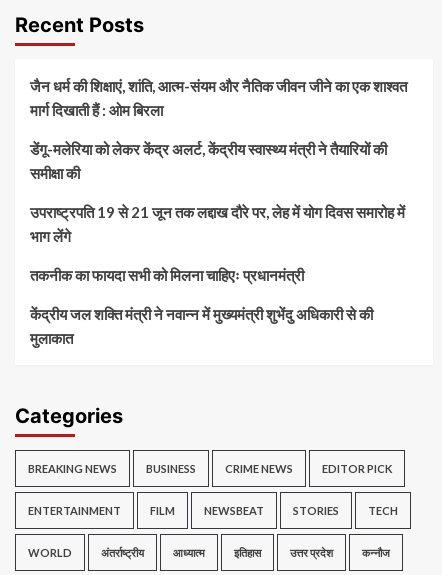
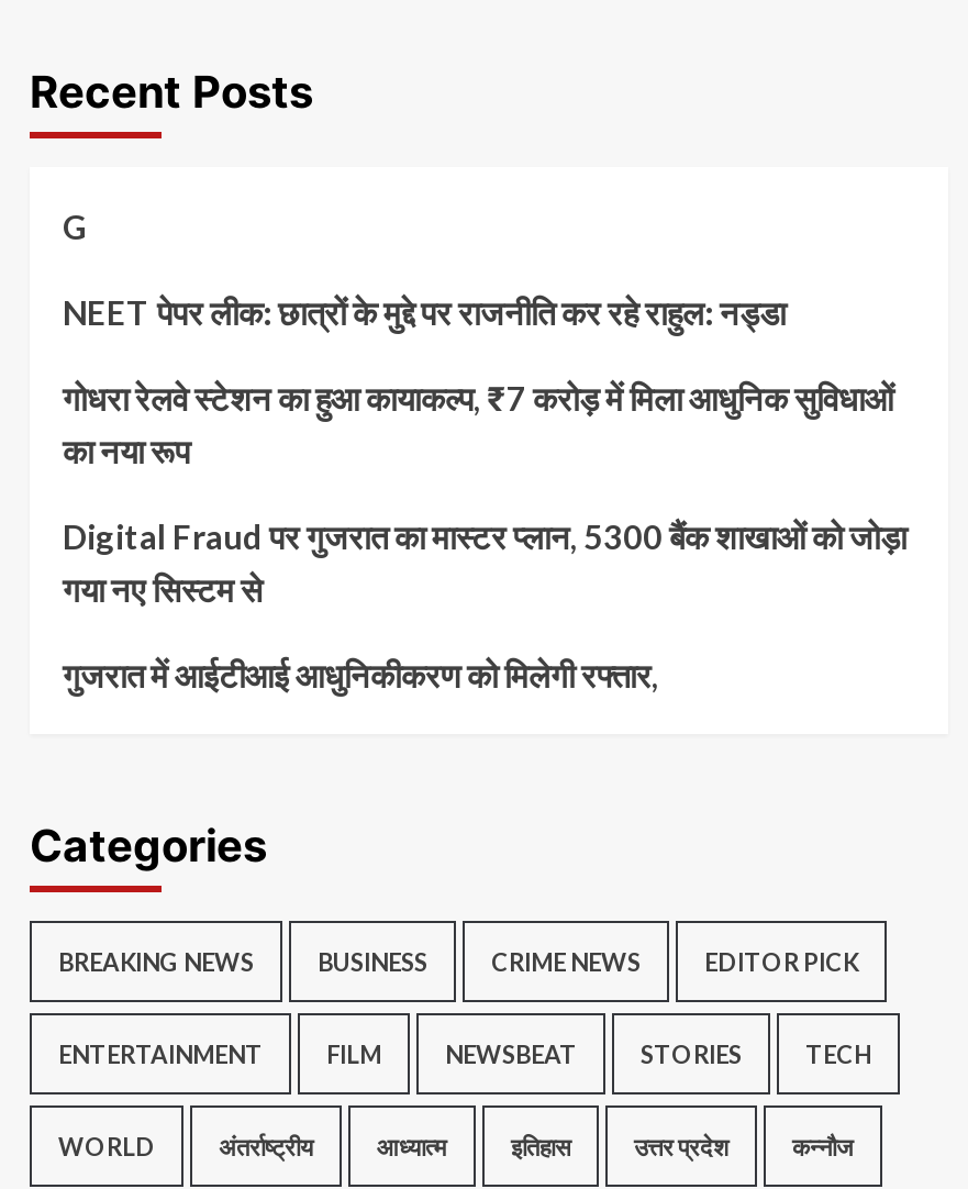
[30,77,407,119] जैन धर्म की शिक्षाएं, शांति, आत्म-संयम और नैतिक जीवन जीने का एक शाश्वत | मार्ग दिखाती हैं : ओम बिरला -> [63,207,89,246] G
[30,140,387,182] डेंगू-मलेरिया को लेकर केंद्र अलर्ट, केंद्रीय स्वास्थ्य मंत्री ने तैयारियों की | समीक्षा की -> [63,292,786,332] NEET पेपर लीक: छात्रों के मुद्दे पर राजनीति कर रहे राहुल: नड्डा
[30,203,405,245] उपराष्ट्रपति 19 से 21 जून तक लद्दाख दौरे पर, लेह में योग दिवस समारोह में | भाग लेंगे -> [63,378,893,470] गोधरा रेलवे स्टेशन का हुआ कायाकल्प, ₹7 करोड़ में मिला आधुनिक सुविधाओं | का नया रूप
[30,266,304,284] तकनीक का फायदा सभी को मिलना चाहिएः प्रधानमंत्री -> [63,516,906,609] Digital Fraud पर गुजरात का मास्टर प्लान, 5300 बैंक शाखाओं को जोड़ा | गया नए सिस्टम से
[30,305,373,347] केंद्रीय जल शक्ति मंत्री ने नवान्न में मुख्यमंत्री शुभेंदु अधिकारी से की | मुलाकात -> [63,655,658,694] गुजरात में आईटीआई आधुनिकीकरण को मिलेगी रफ्तार,

